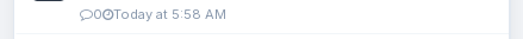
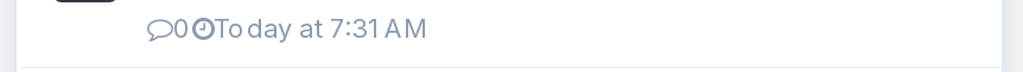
[93,6,226,22] 0 Today at 5:58 AM -> [173,12,427,45] 0 Today at 7:31 AM

